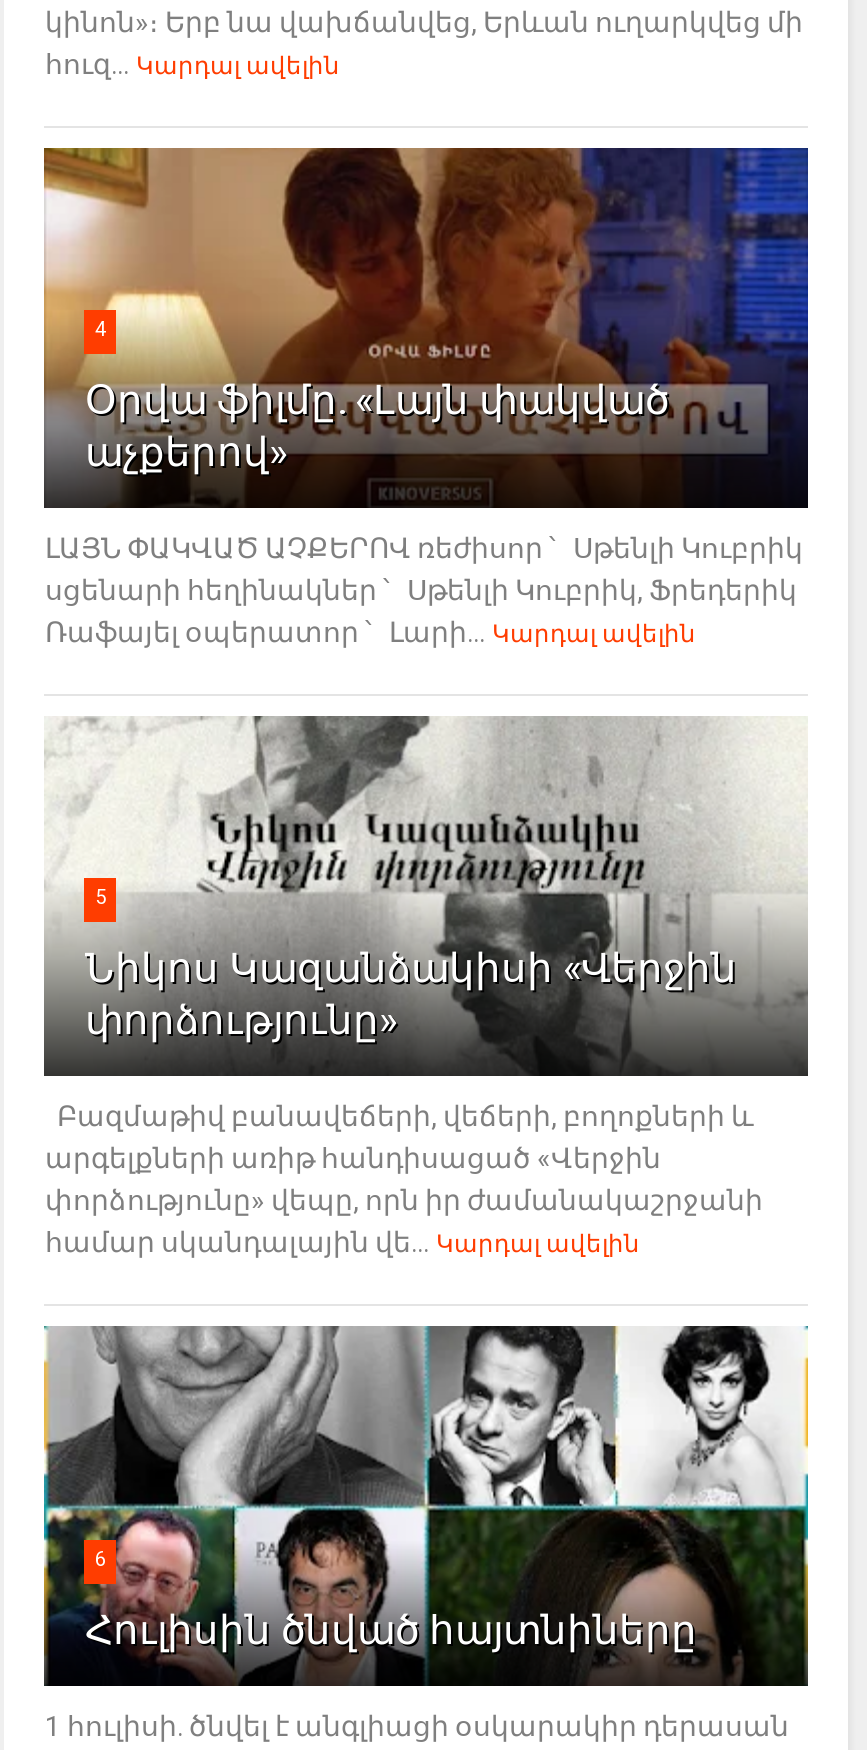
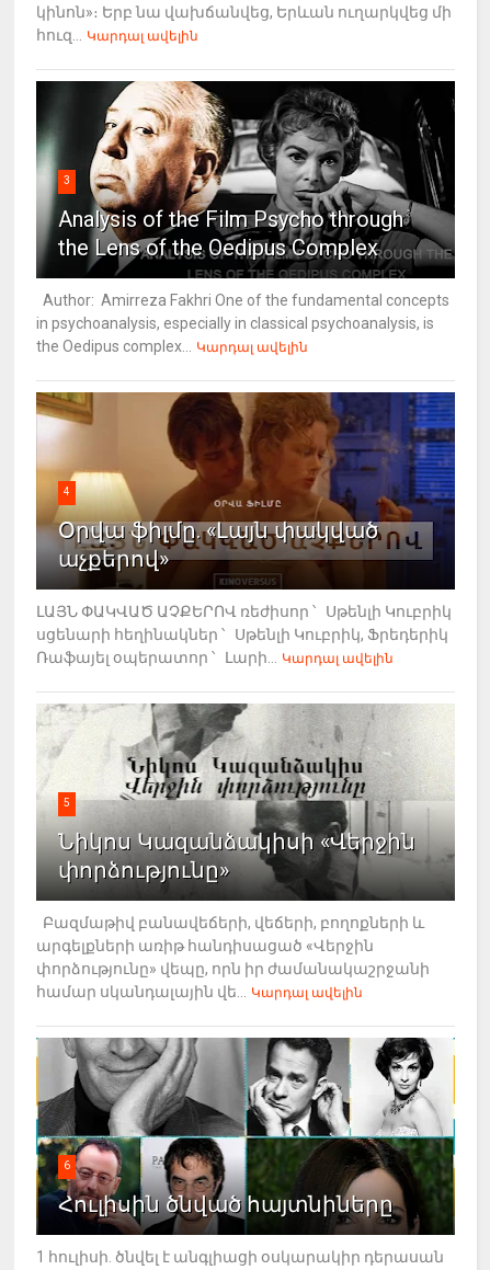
none -> [35,80,456,355] [image] | 3 | Analysis of the Film Psycho through | the Lens of the Oedipus Complex | Author: Amirreza Fakhri One of the fundamental concepts | in psychoanalysis, especially in classical psychoanalysis, is | the Oedipus complex... Կարդալ ավելին

